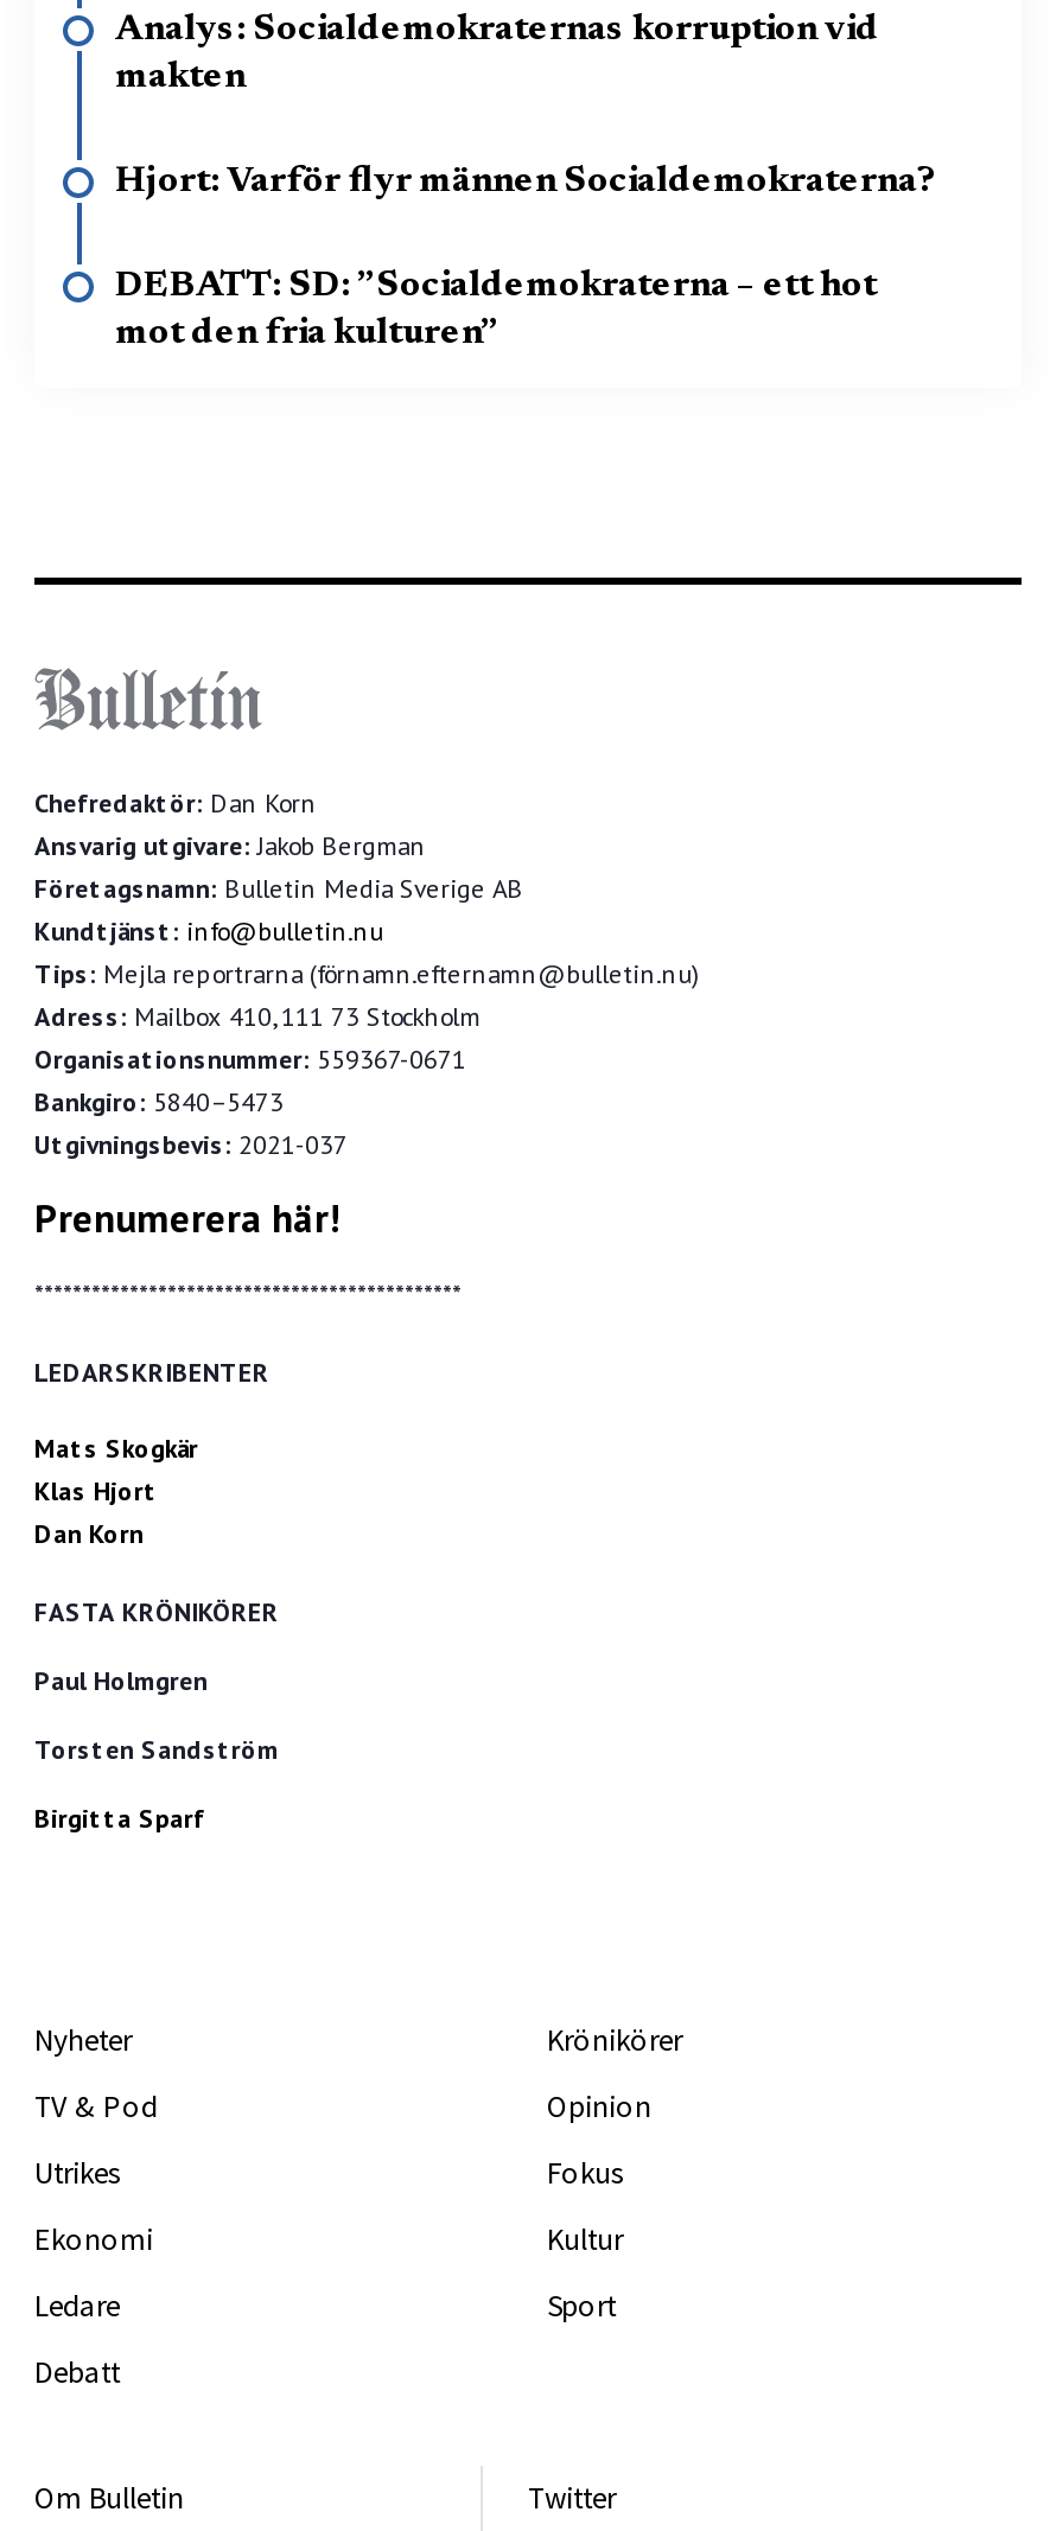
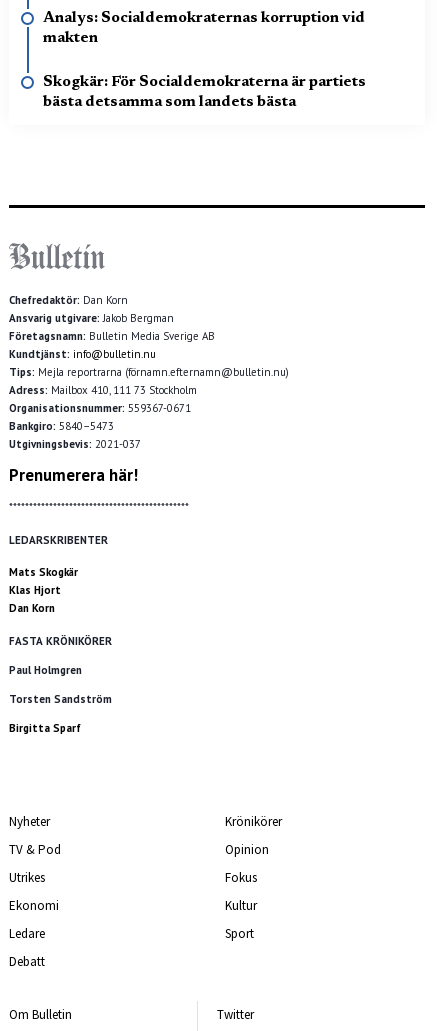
[115,164,938,352] Hjort: Varför flyr männen Socialdemokraterna? | DEBATT: SD: ”Socialdemokraterna – ett hot | mot den fria kulturen” -> [43,75,366,110] Skogkär: För Socialdemokraterna är partiets | bästa detsamma som landets bästa

